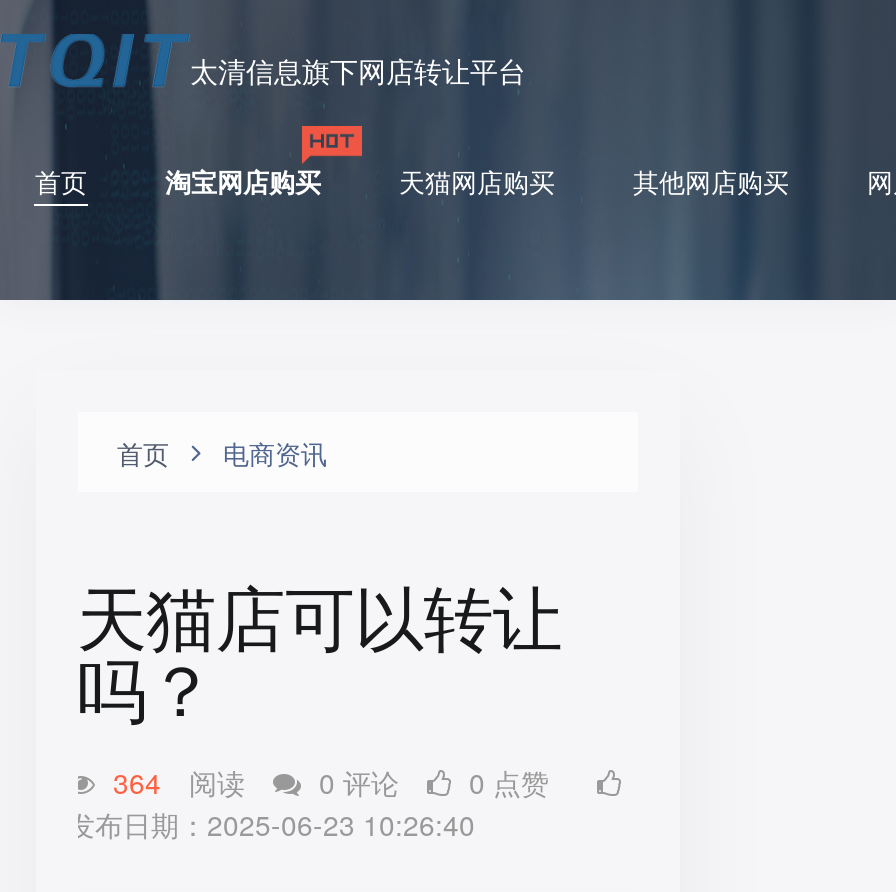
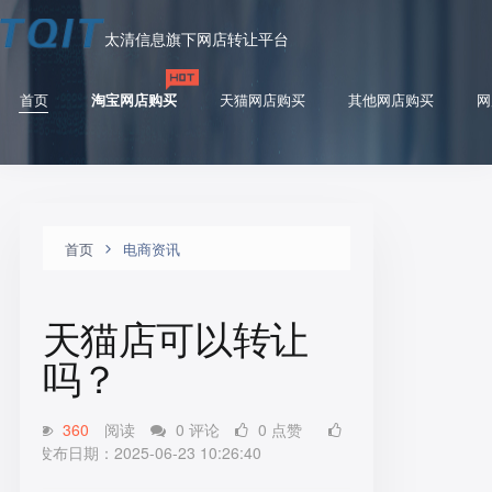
[113,762,557,802] 364 阅读 0 评论 0 点赞 -> [62,418,306,440] 360 阅读 0 评论 0 点赞

